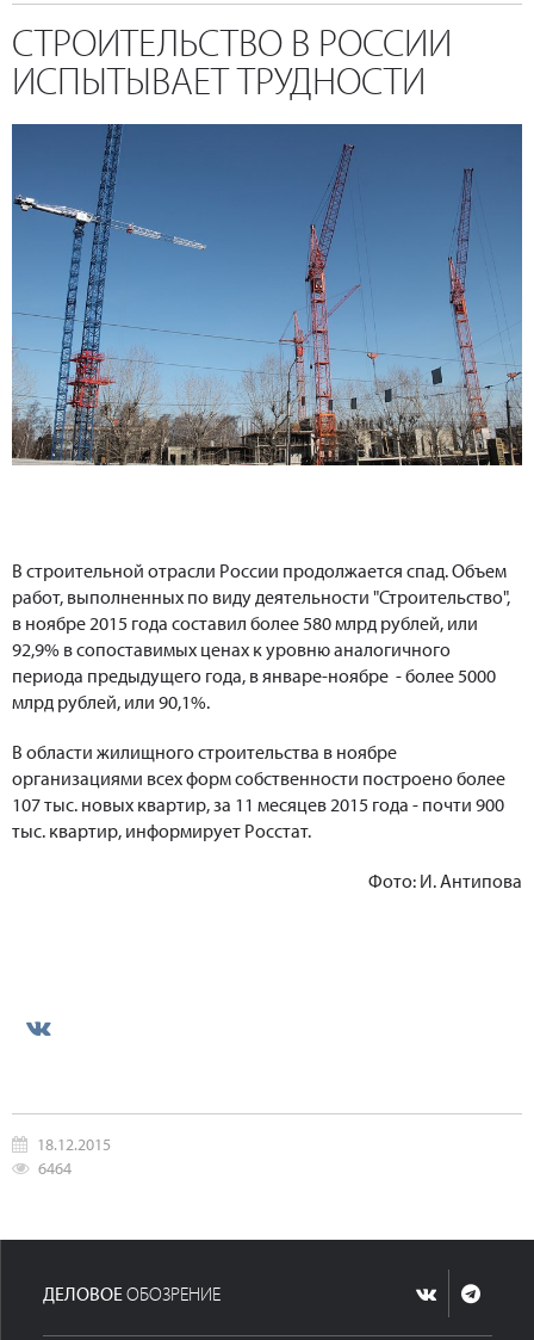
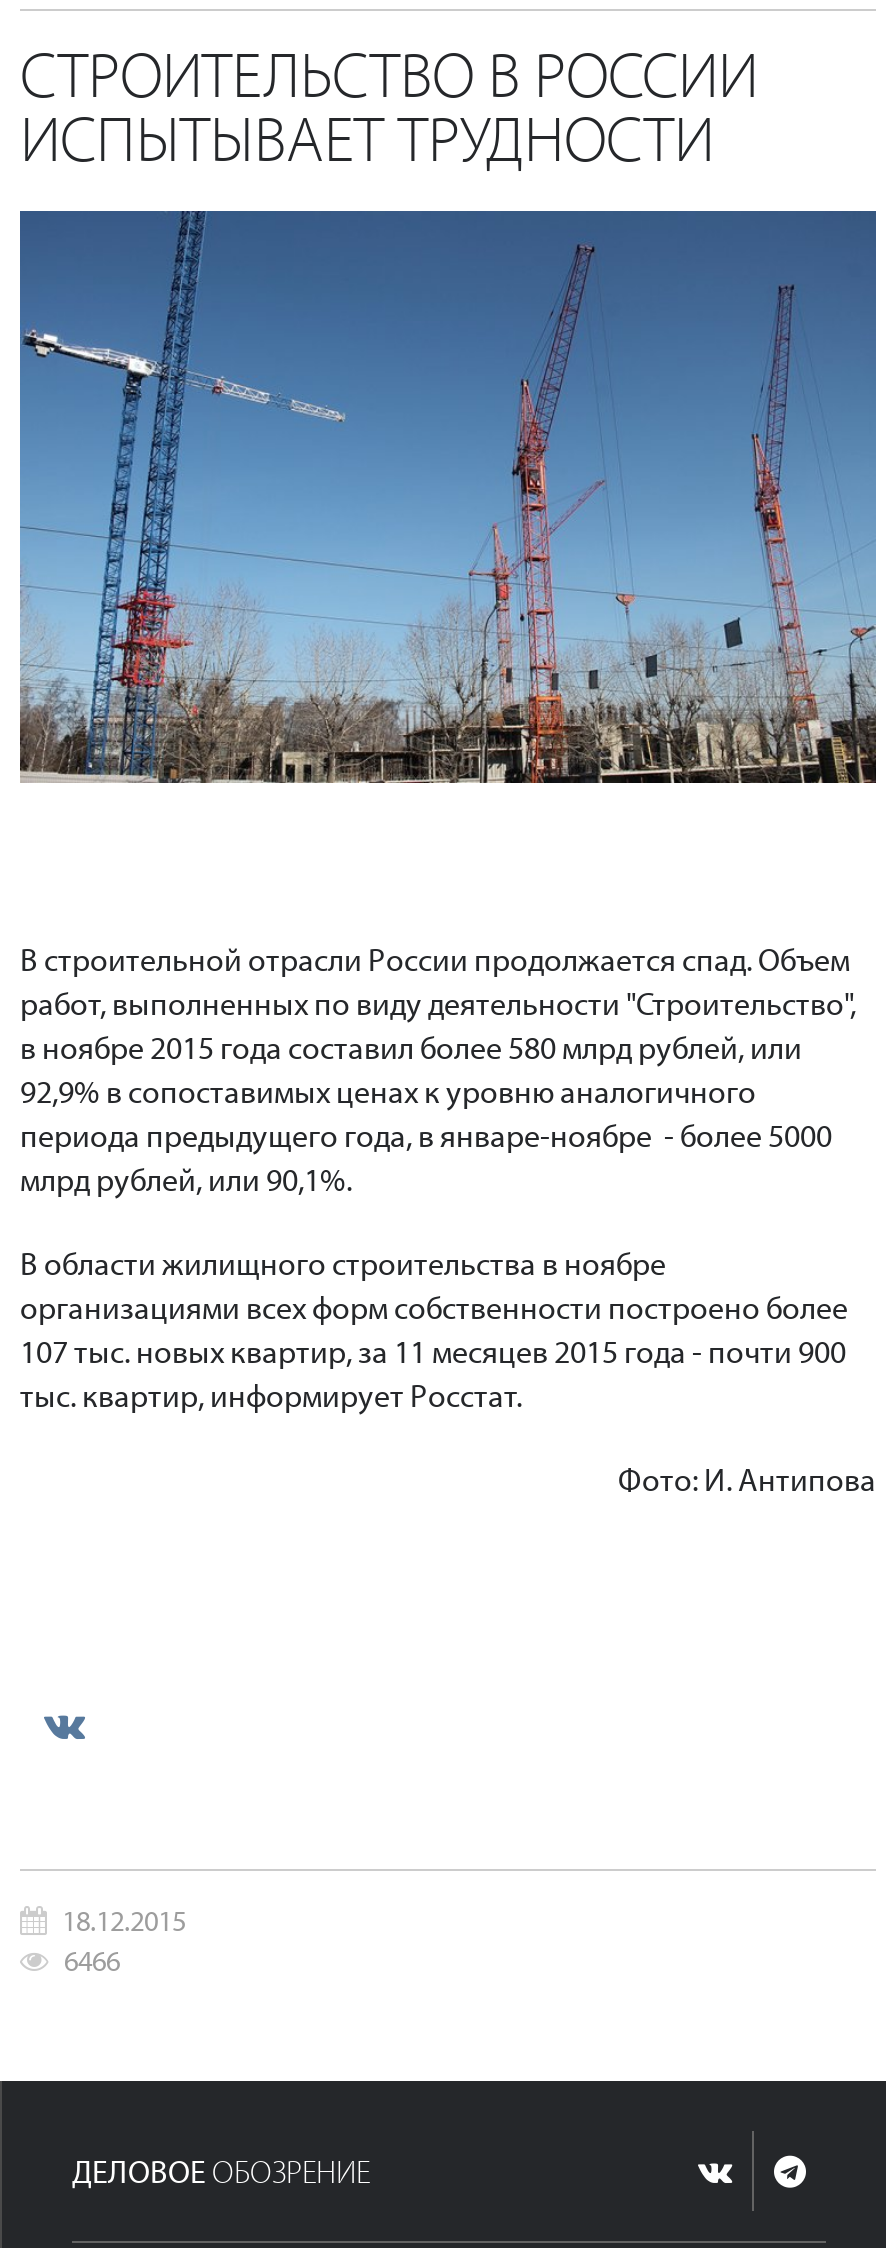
[35,1156,72,1178] 6464 -> [58,1940,120,1978] 6466

